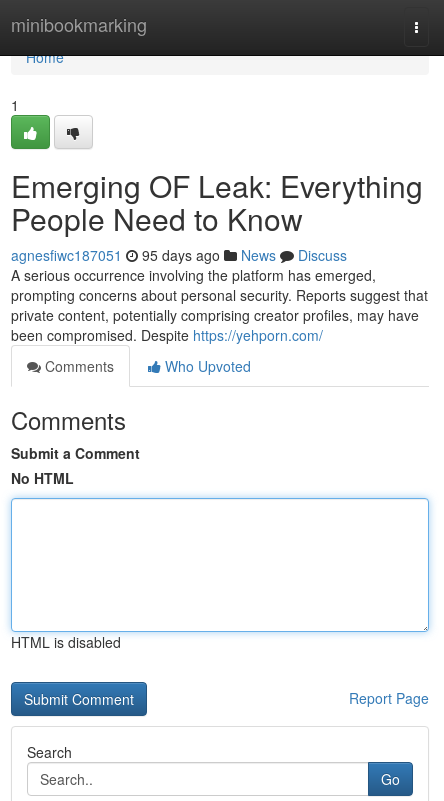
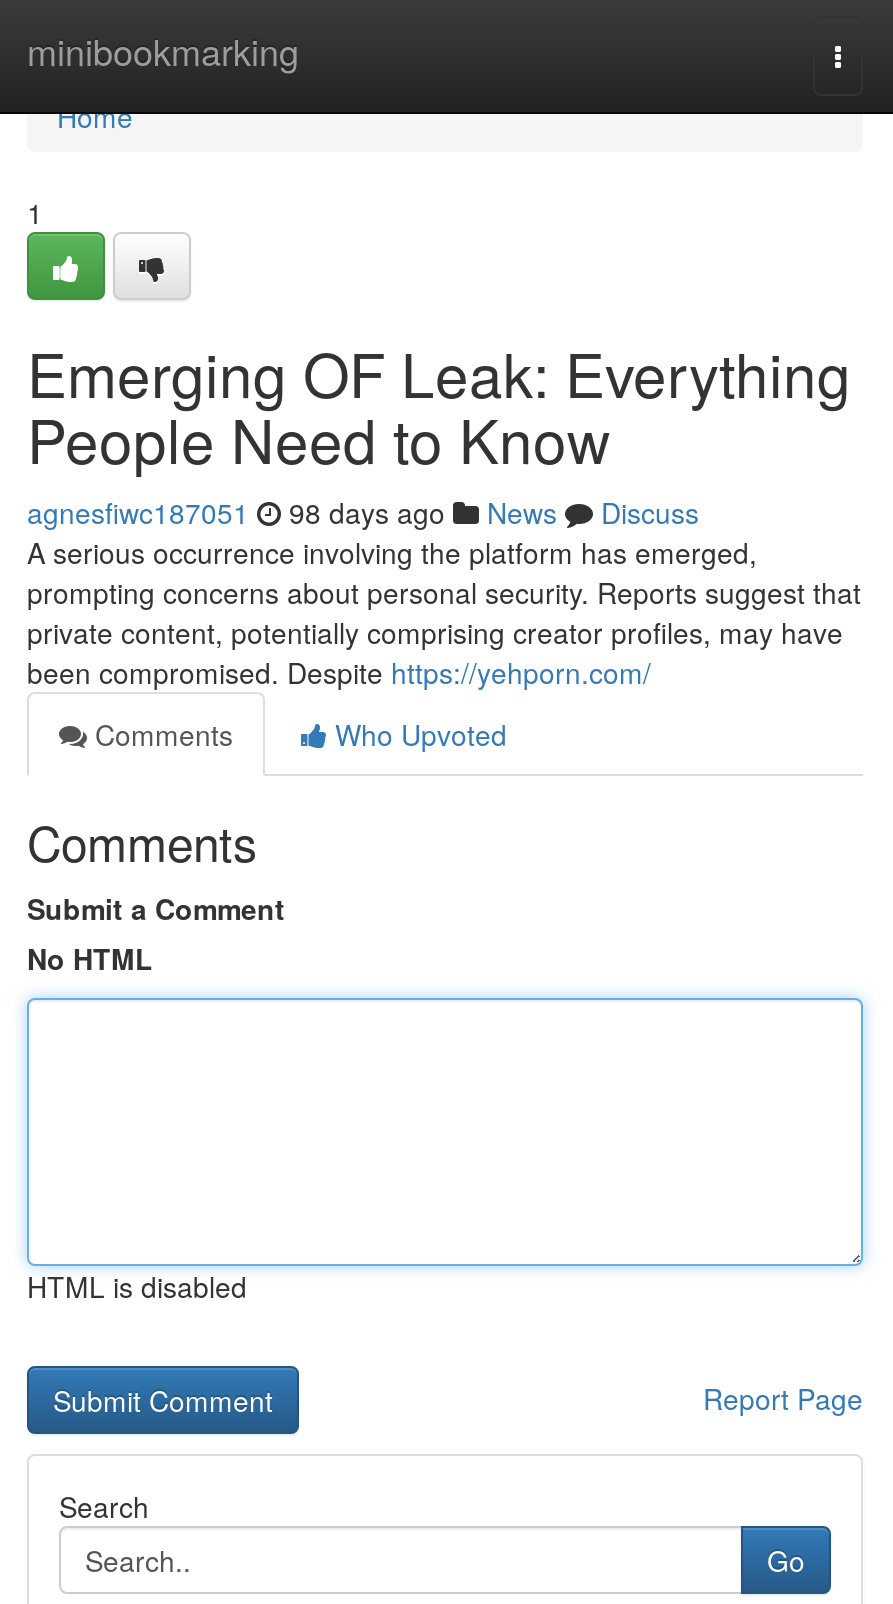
[11,245,347,265] agnesfiwc187051 95 days ago News Discuss -> [27,492,699,532] agnesfiwc187051 98 days ago News Discuss

